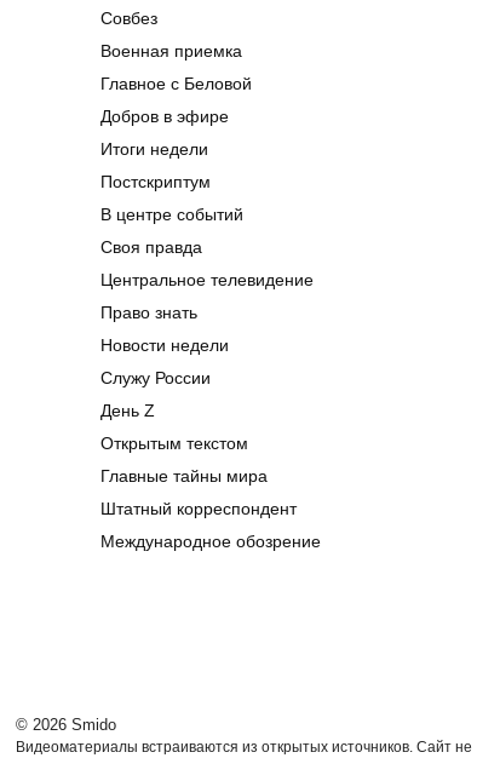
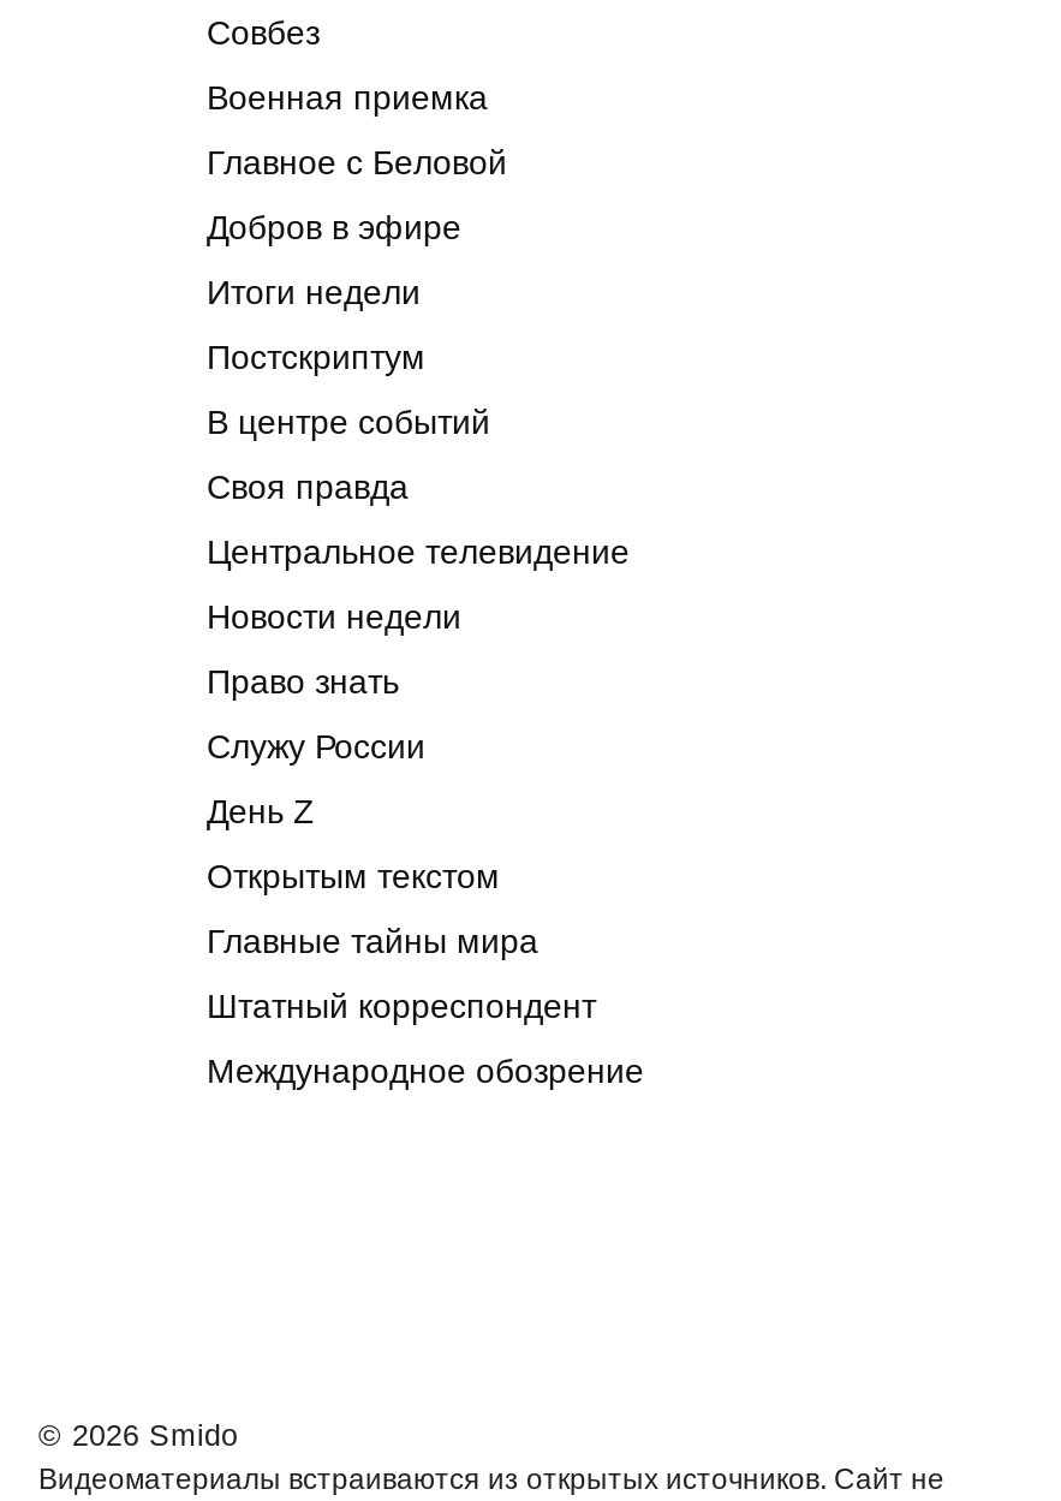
moved [100,302,197,322] -> [207,661,399,700]: Право знать
moved [100,335,229,354] -> [207,596,461,635]: Новости недели

